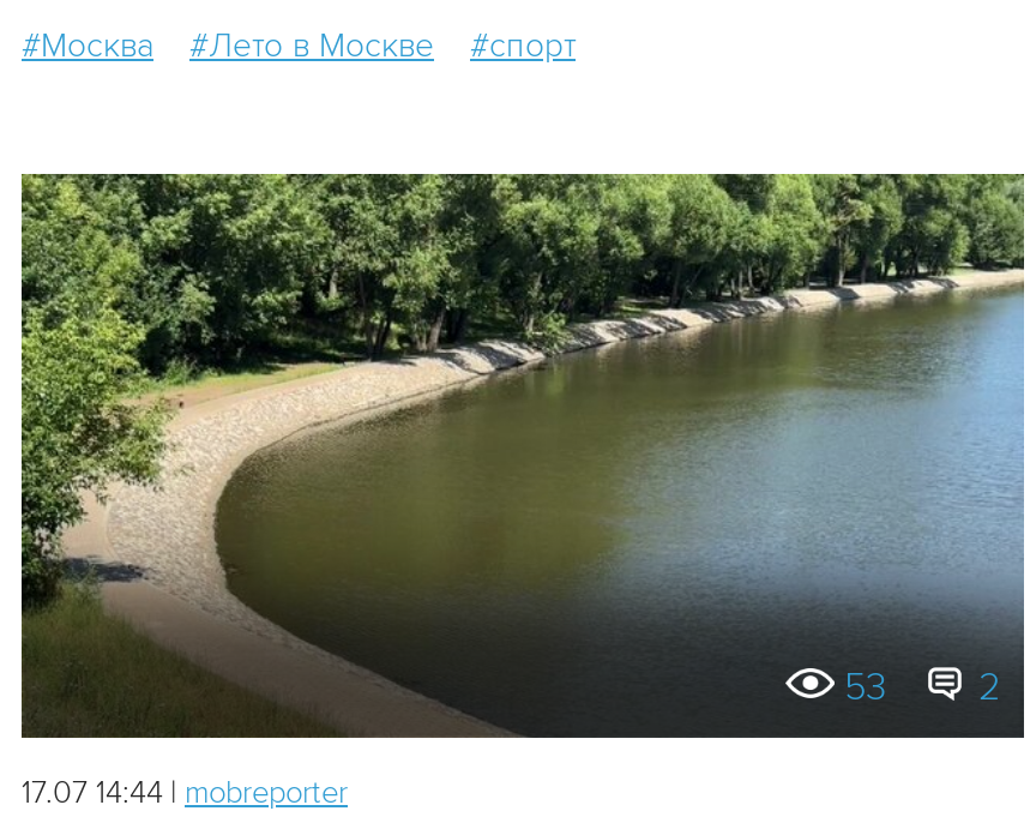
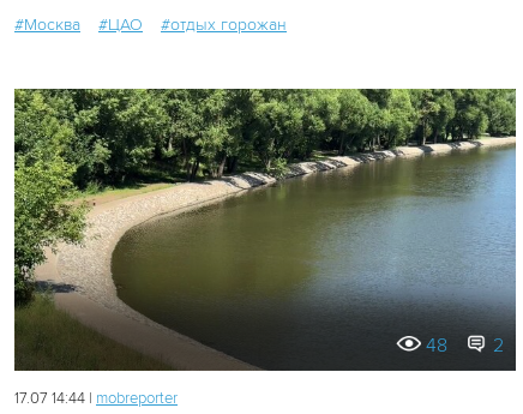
[189,26,576,67] #Лето в Москве | #спорт -> [98,15,287,35] #ЦАО | #отдых горожан
[844,663,1000,711] 53 2 -> [426,333,504,357] 48 2

